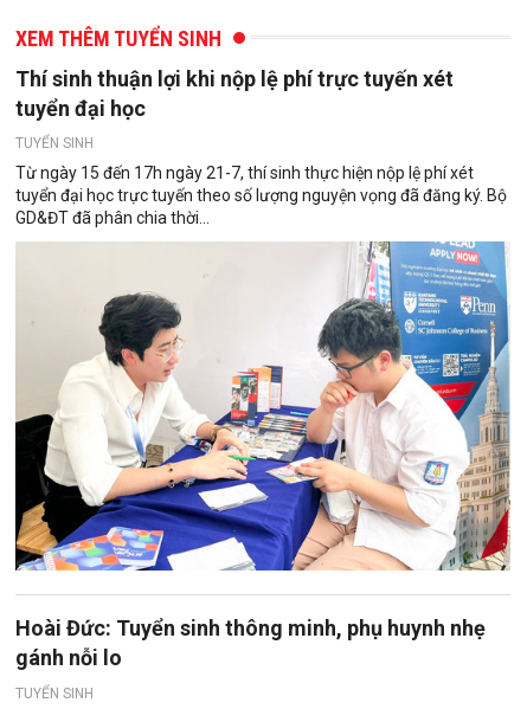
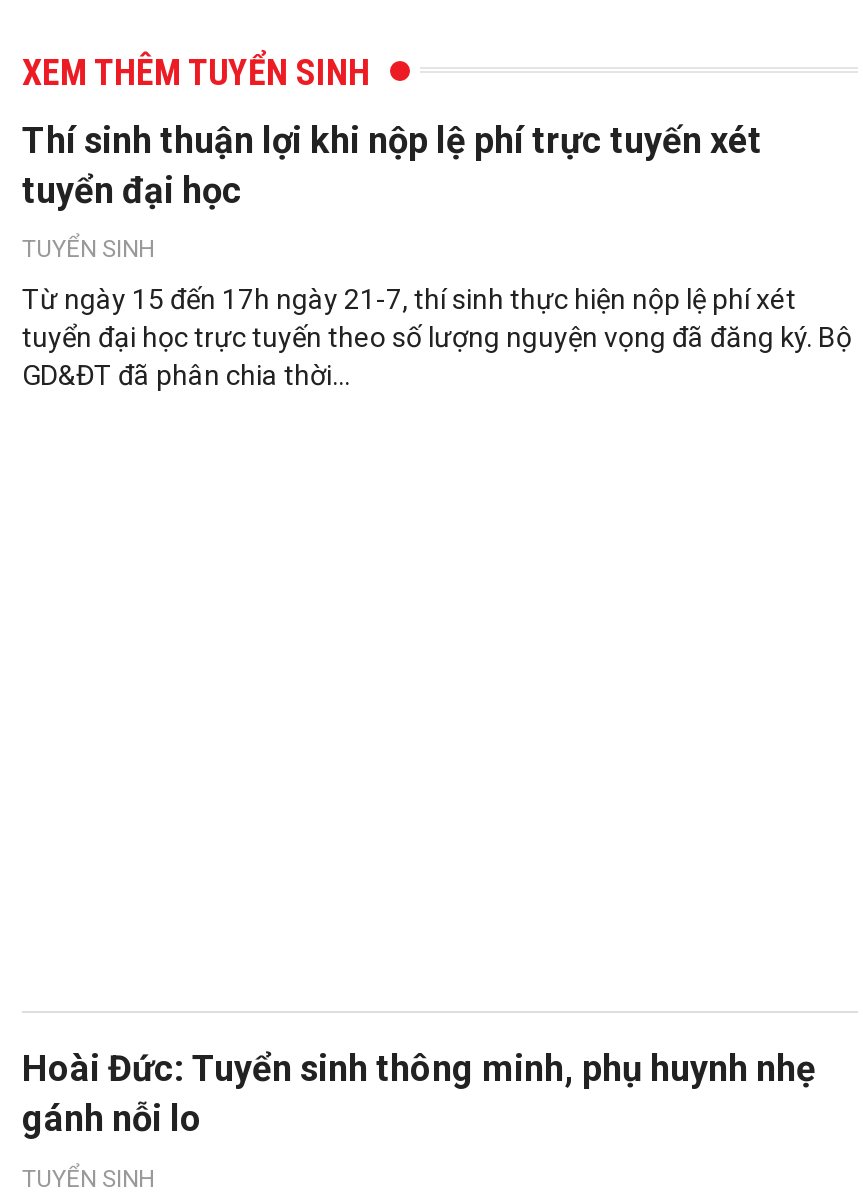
[14,240,512,572] [image] -> none

